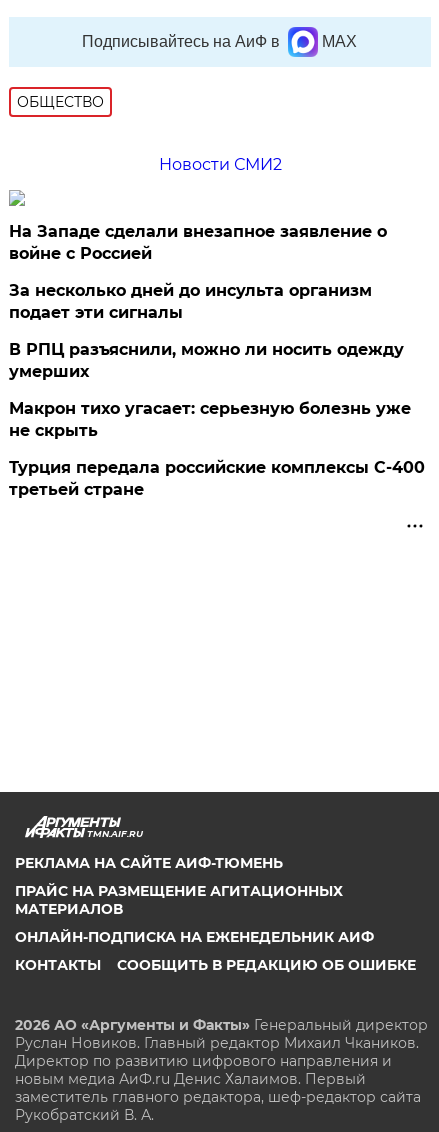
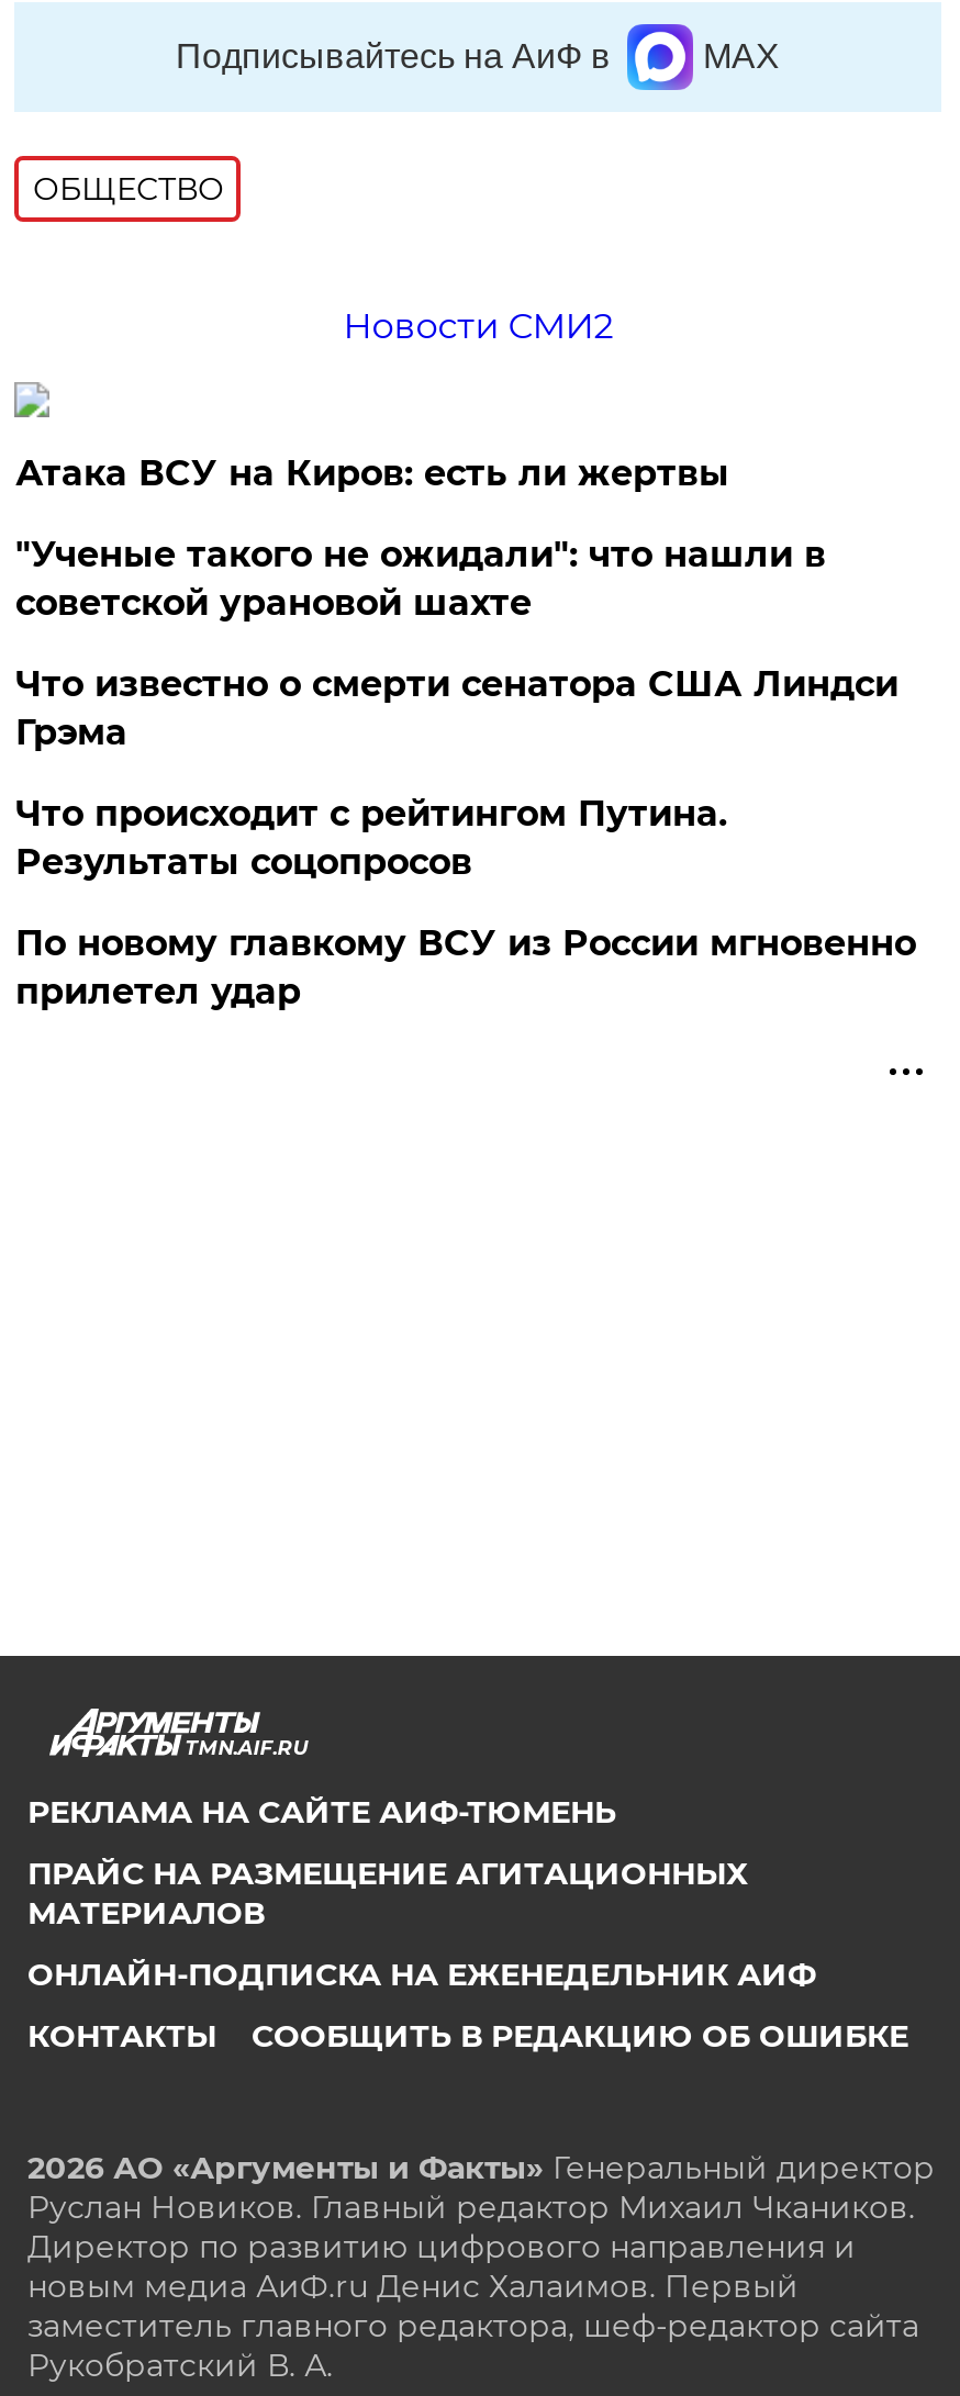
[9,222,387,263] На Западе сделали внезапное заявление о | войне с Россией -> [15,453,729,495] Атака ВСУ на Киров: есть ли жертвы
[9,281,372,322] За несколько дней до инсульта организм | подает эти сигналы -> [15,534,826,624] "Ученые такого не ожидали": что нашли в | советской урановой шахте
[9,340,404,381] В РПЦ разъяснили, можно ли носить одежду | умерших -> [15,664,898,754] Что известно о смерти сенатора США Линдси | Грэма
[9,399,411,440] Макрон тихо угасает: серьезную болезнь уже | не скрыть -> [15,793,727,884] Что происходит с рейтингом Путина. | Результаты соцопросов
[9,458,425,499] Турция передала российские комплексы С-400 | третьей стране -> [15,923,916,1013] По новому главкому ВСУ из России мгновенно | прилетел удар

